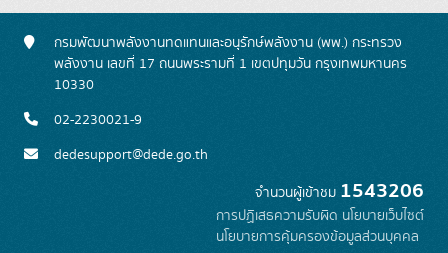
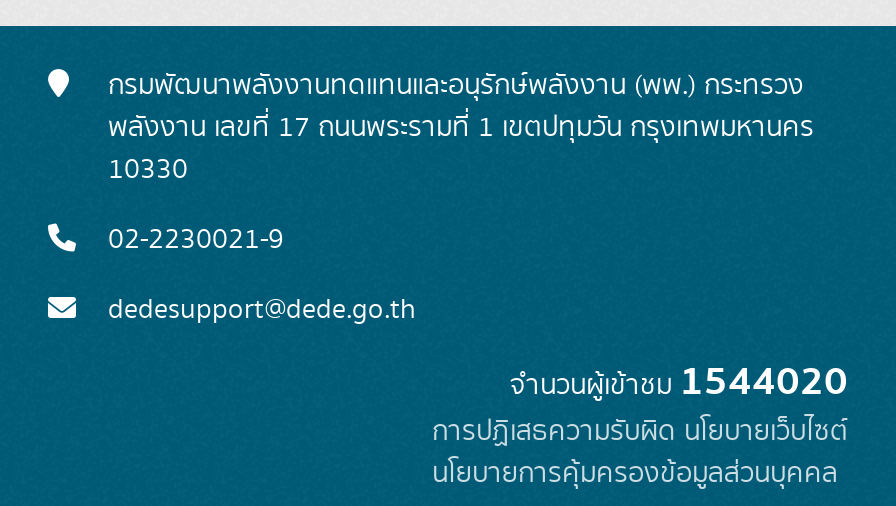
[255,175,424,207] จำนวนผู้เข้าชม1543206 -> [510,350,848,414] จำนวนผู้เข้าชม1544020

